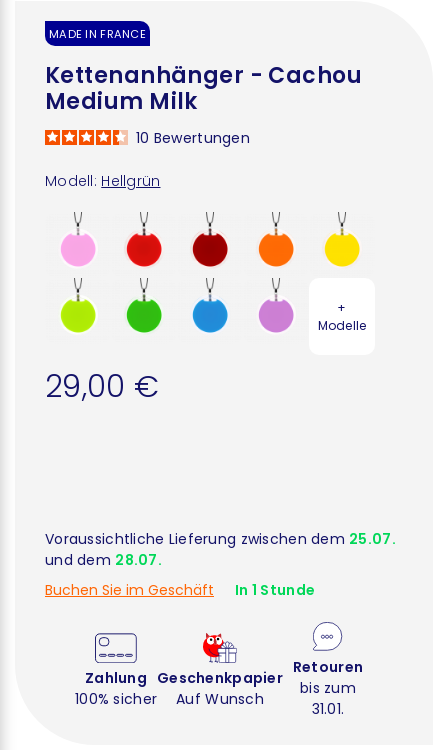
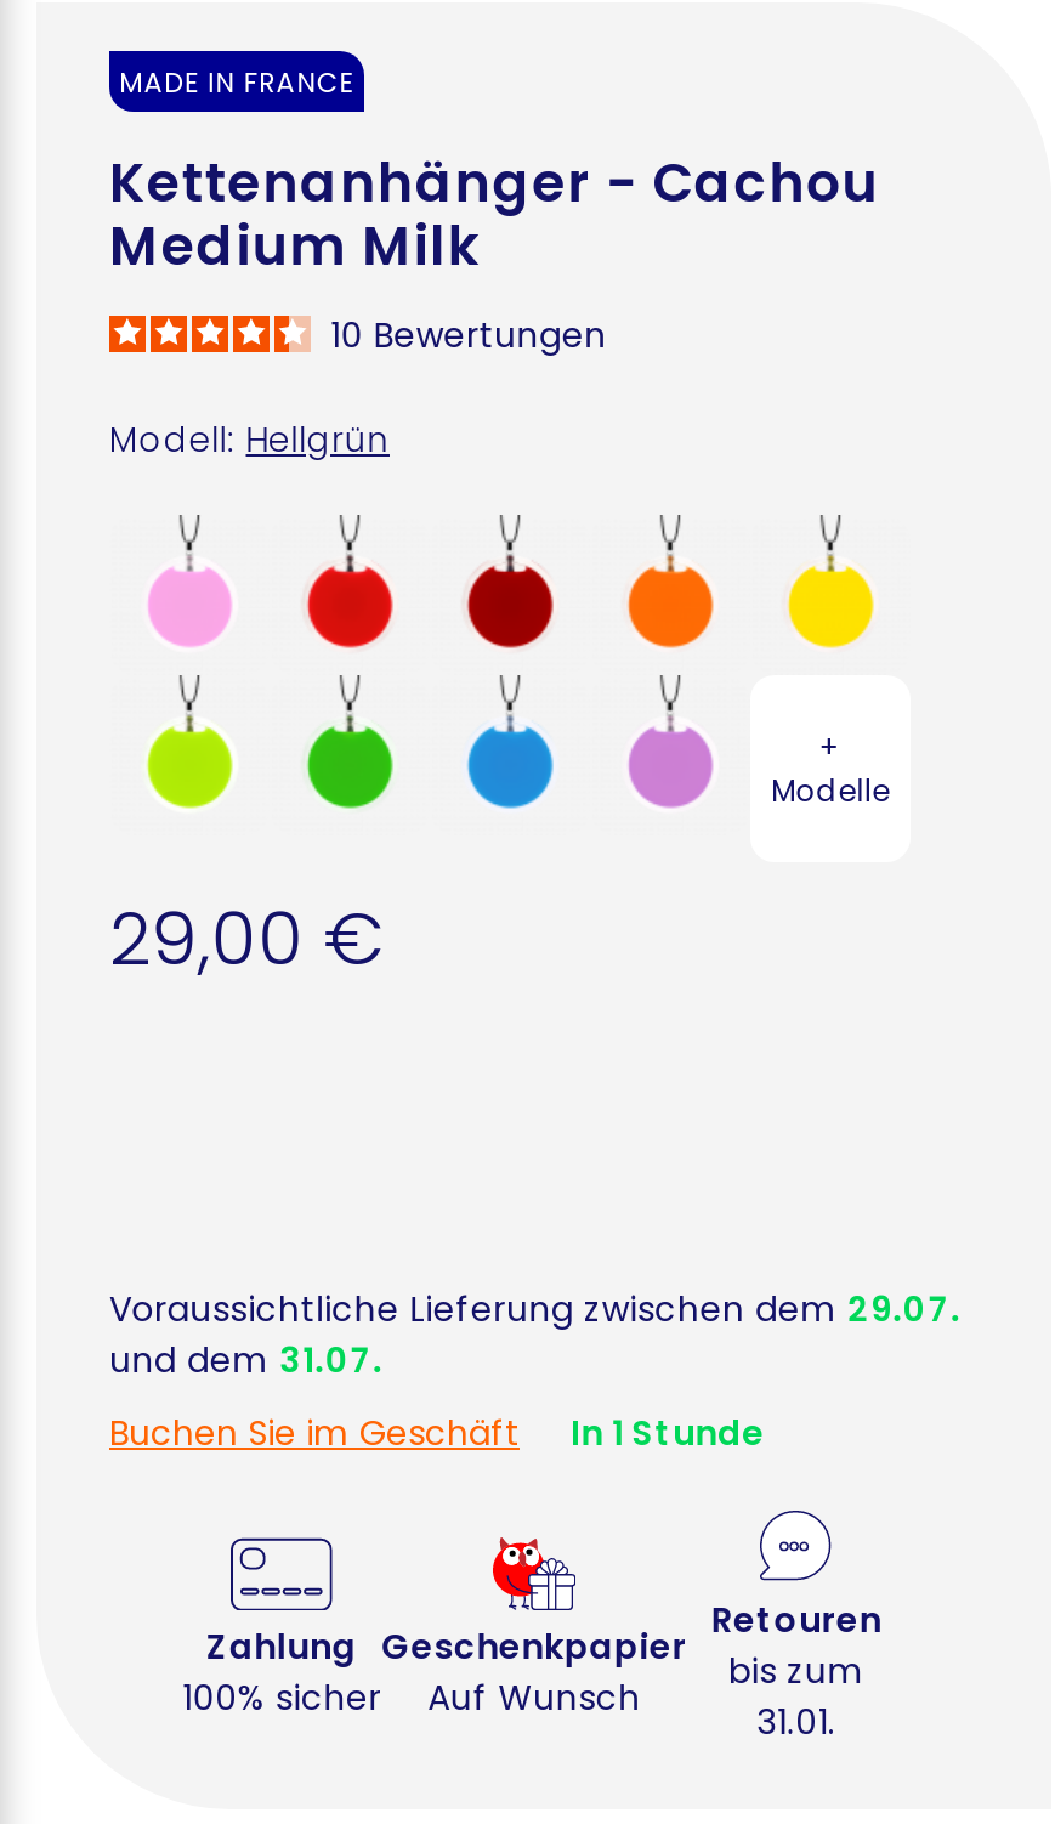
[45,529,396,549] Voraussichtliche Lieferung zwischen dem 25.07. -> [109,1285,961,1333] Voraussichtliche Lieferung zwischen dem 29.07.
[45,550,162,570] und dem 28.07. -> [109,1336,383,1384] und dem 31.07.

